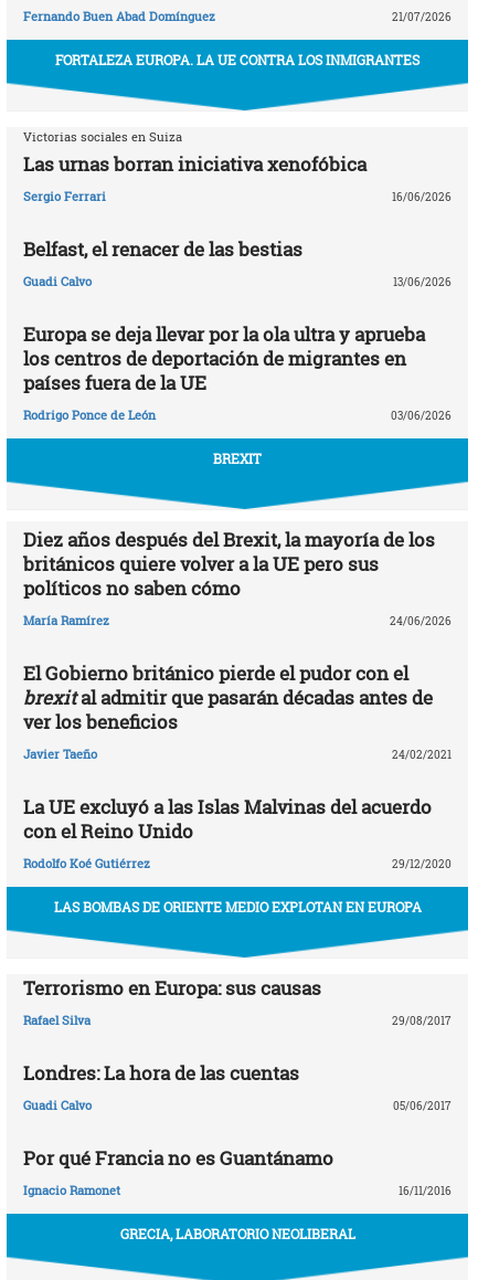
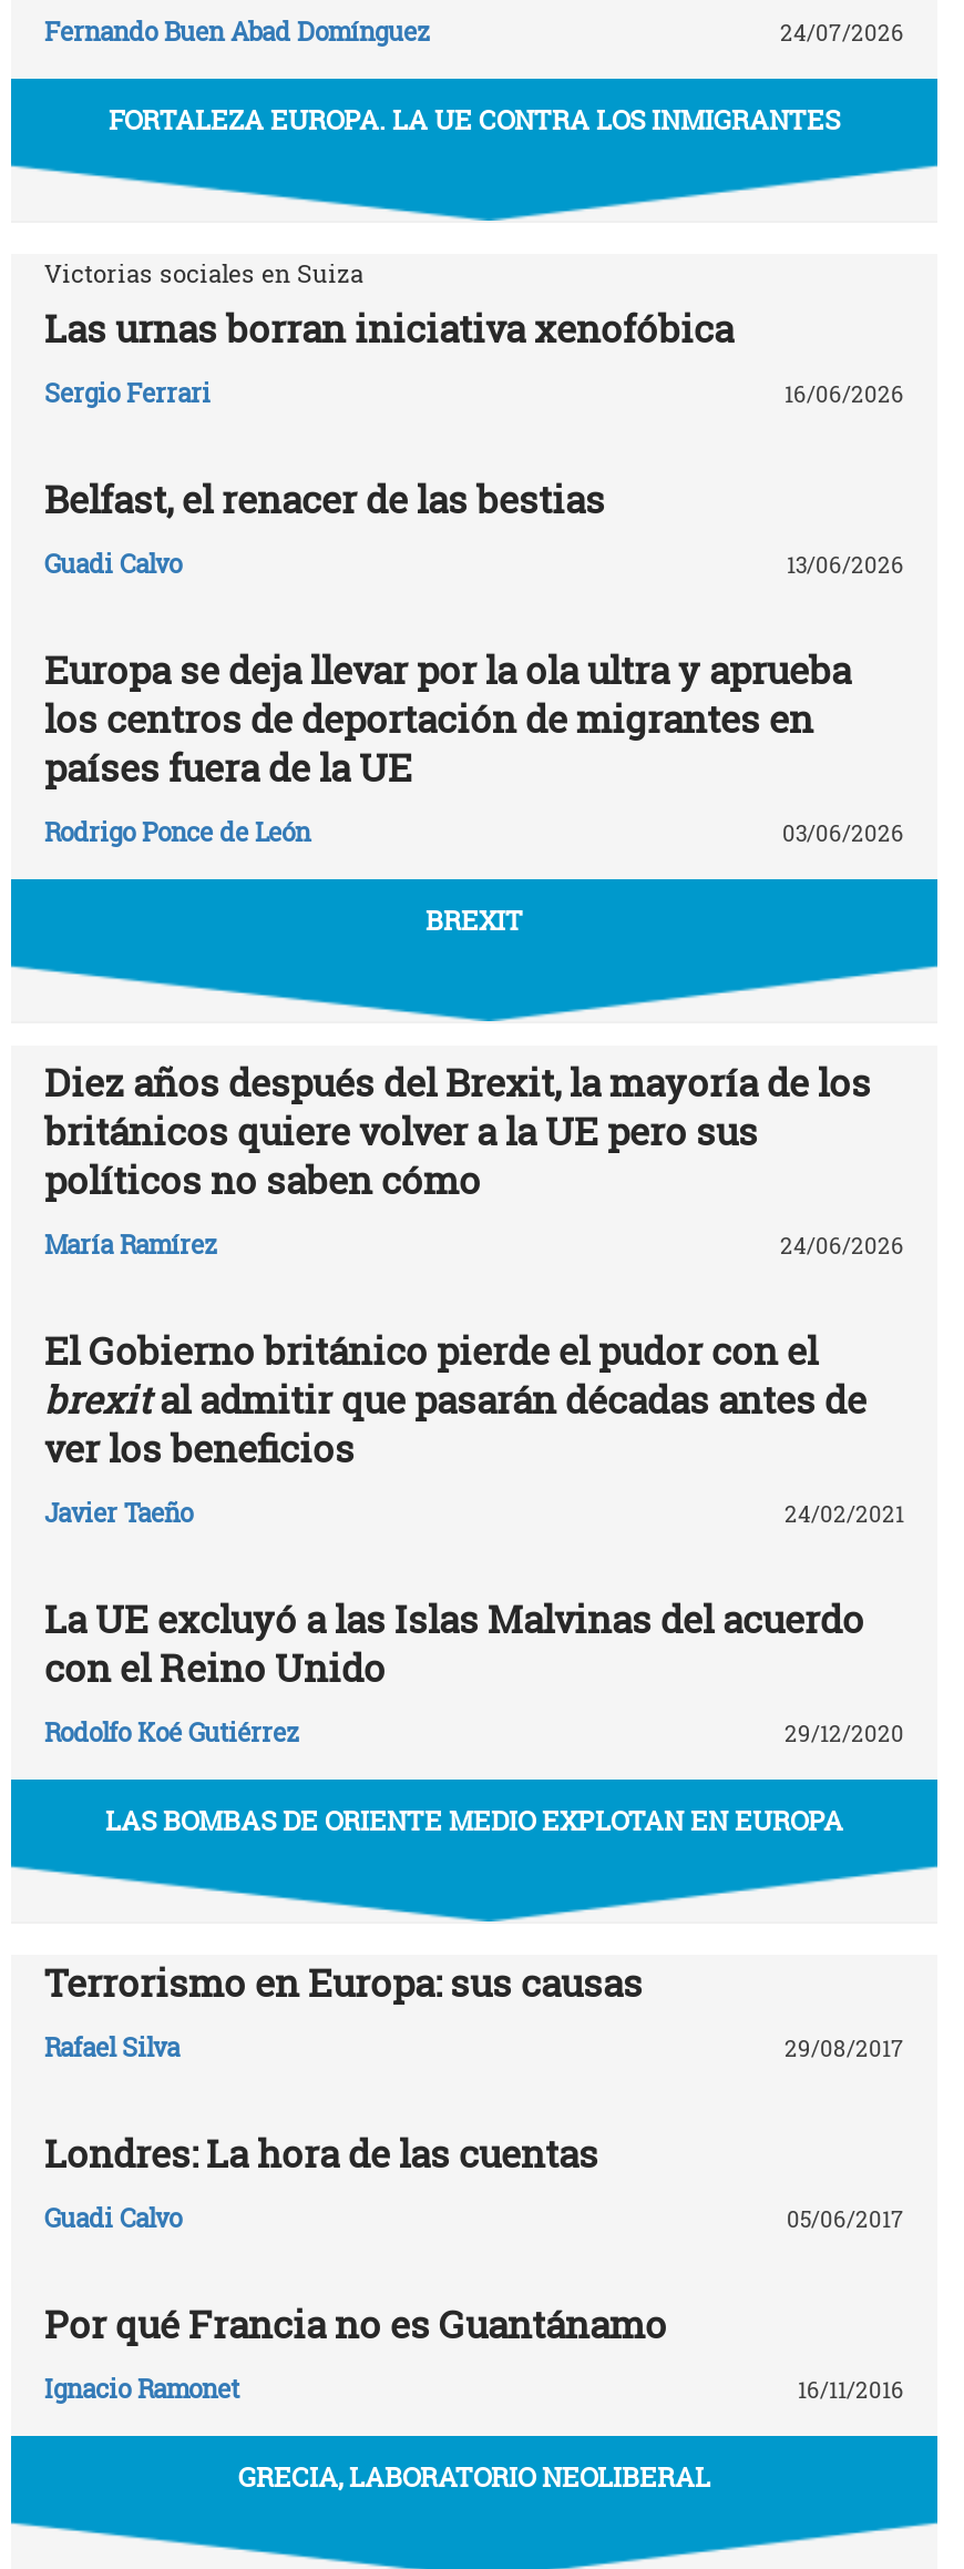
[392,10,452,25] 21/07/2026 -> [780,20,904,48] 24/07/2026

